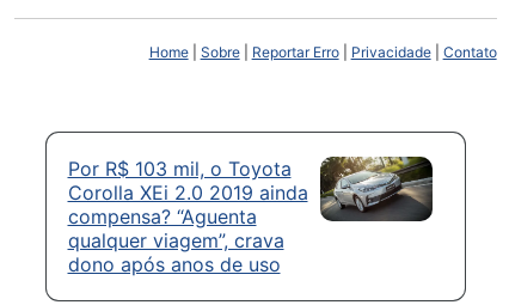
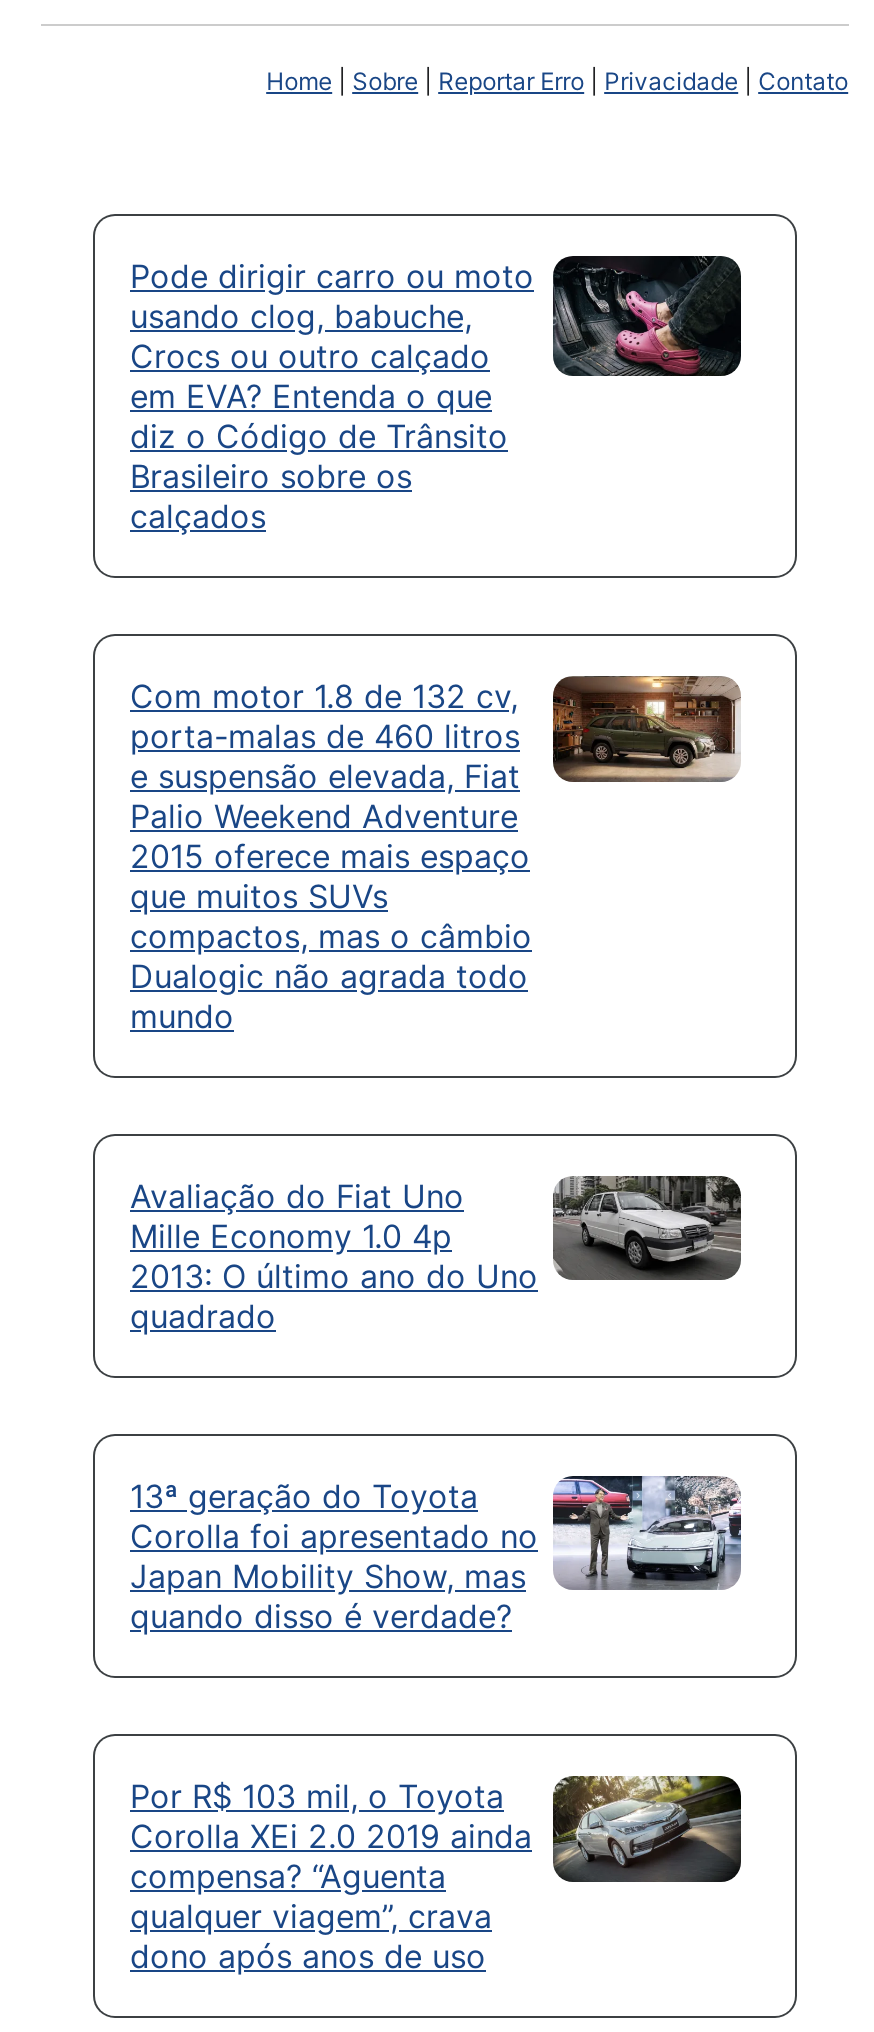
none -> [91,632,799,1080] [image] | Com motor 1.8 de 132 cv, | porta-malas de 460 litros | e suspensão elevada, Fiat | Palio Weekend Adventure | 2015 oferece mais espaço | que muitos SUVs | compactos, mas o câmbio | Dualogic não agrada todo | mundo
none -> [91,1132,799,1380] [image] | Avaliação do Fiat Uno | Mille Economy 1.0 4p | 2013: O último ano do Uno | quadrado
none -> [91,1432,799,1680] [image] | 13ª geração do Toyota | Corolla foi apresentado no | Japan Mobility Show, mas | quando disso é verdade?
none -> [130,254,743,535] [image] | Pode dirigir carro ou moto | usando clog, babuche, | Crocs ou outro calçado | em EVA? Entenda o que | diz o Código de Trânsito | Brasileiro sobre os | calçados

